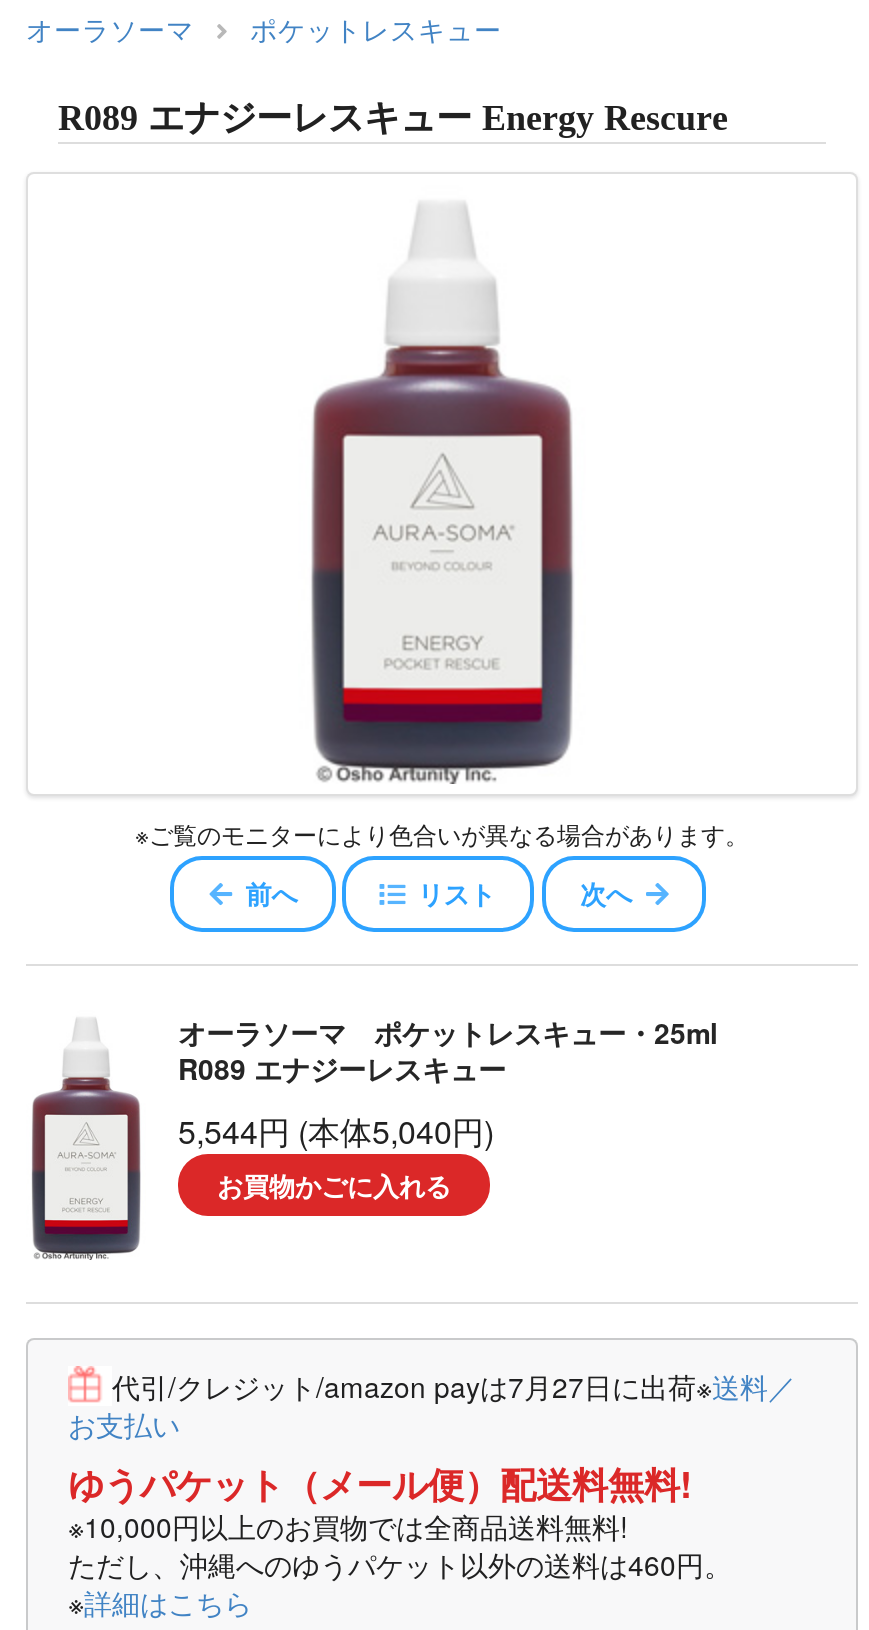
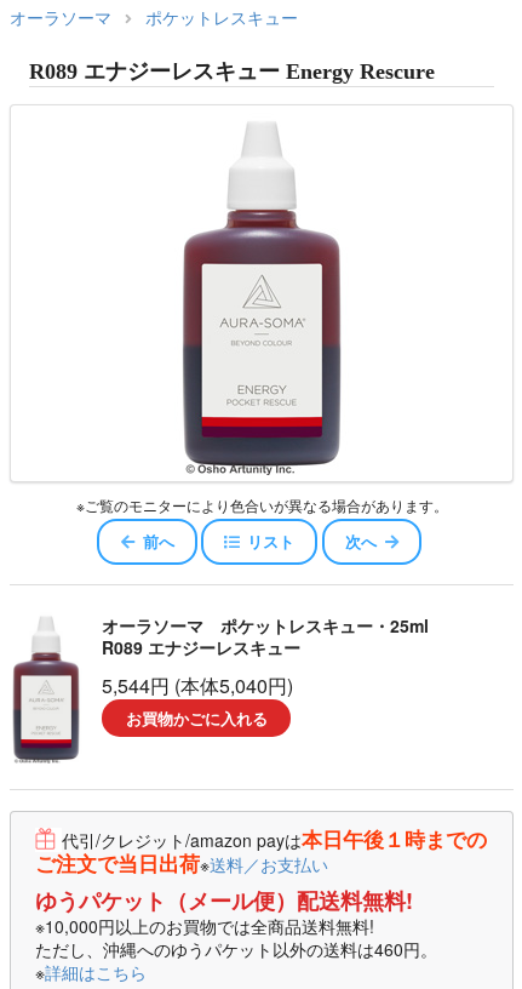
[68,1366,796,1444] 代引/クレジット/amazon payは7月27日に出荷※送料／ | お支払い -> [35,824,487,878] 代引/クレジット/amazon payは本日午後１時までの | ご注文で当日出荷※送料／お支払い

